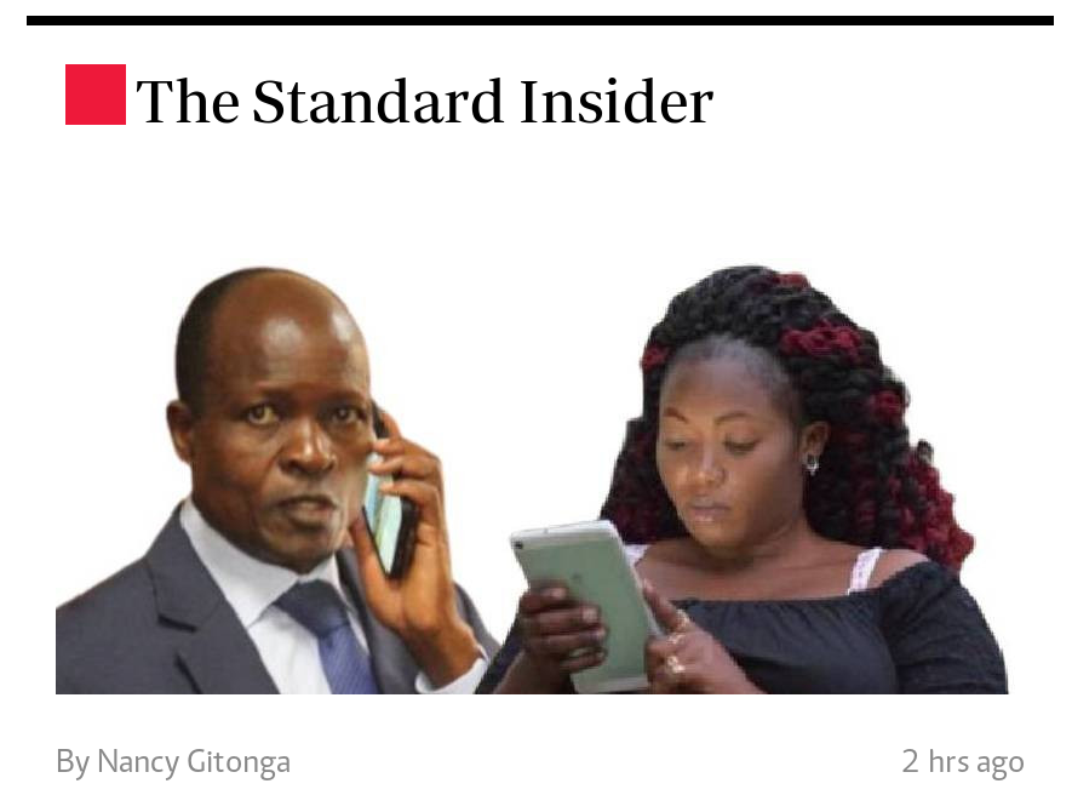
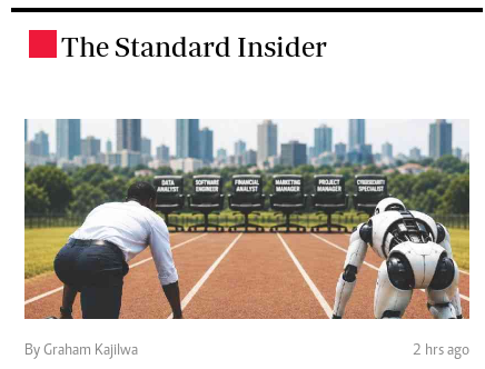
[53,258,1025,780] [image] | By Nancy Gitonga -> [23,118,471,358] [image] | By Graham Kajilwa

